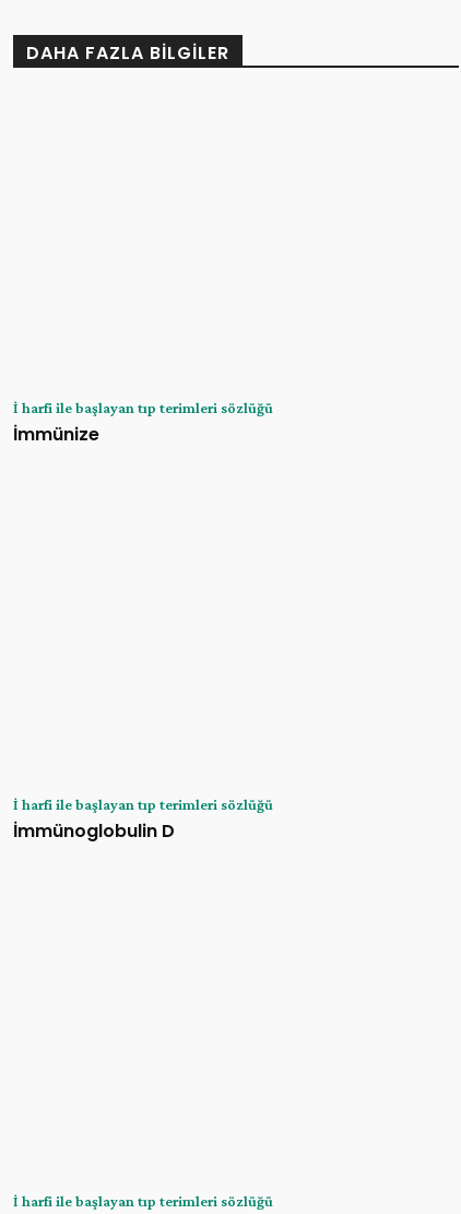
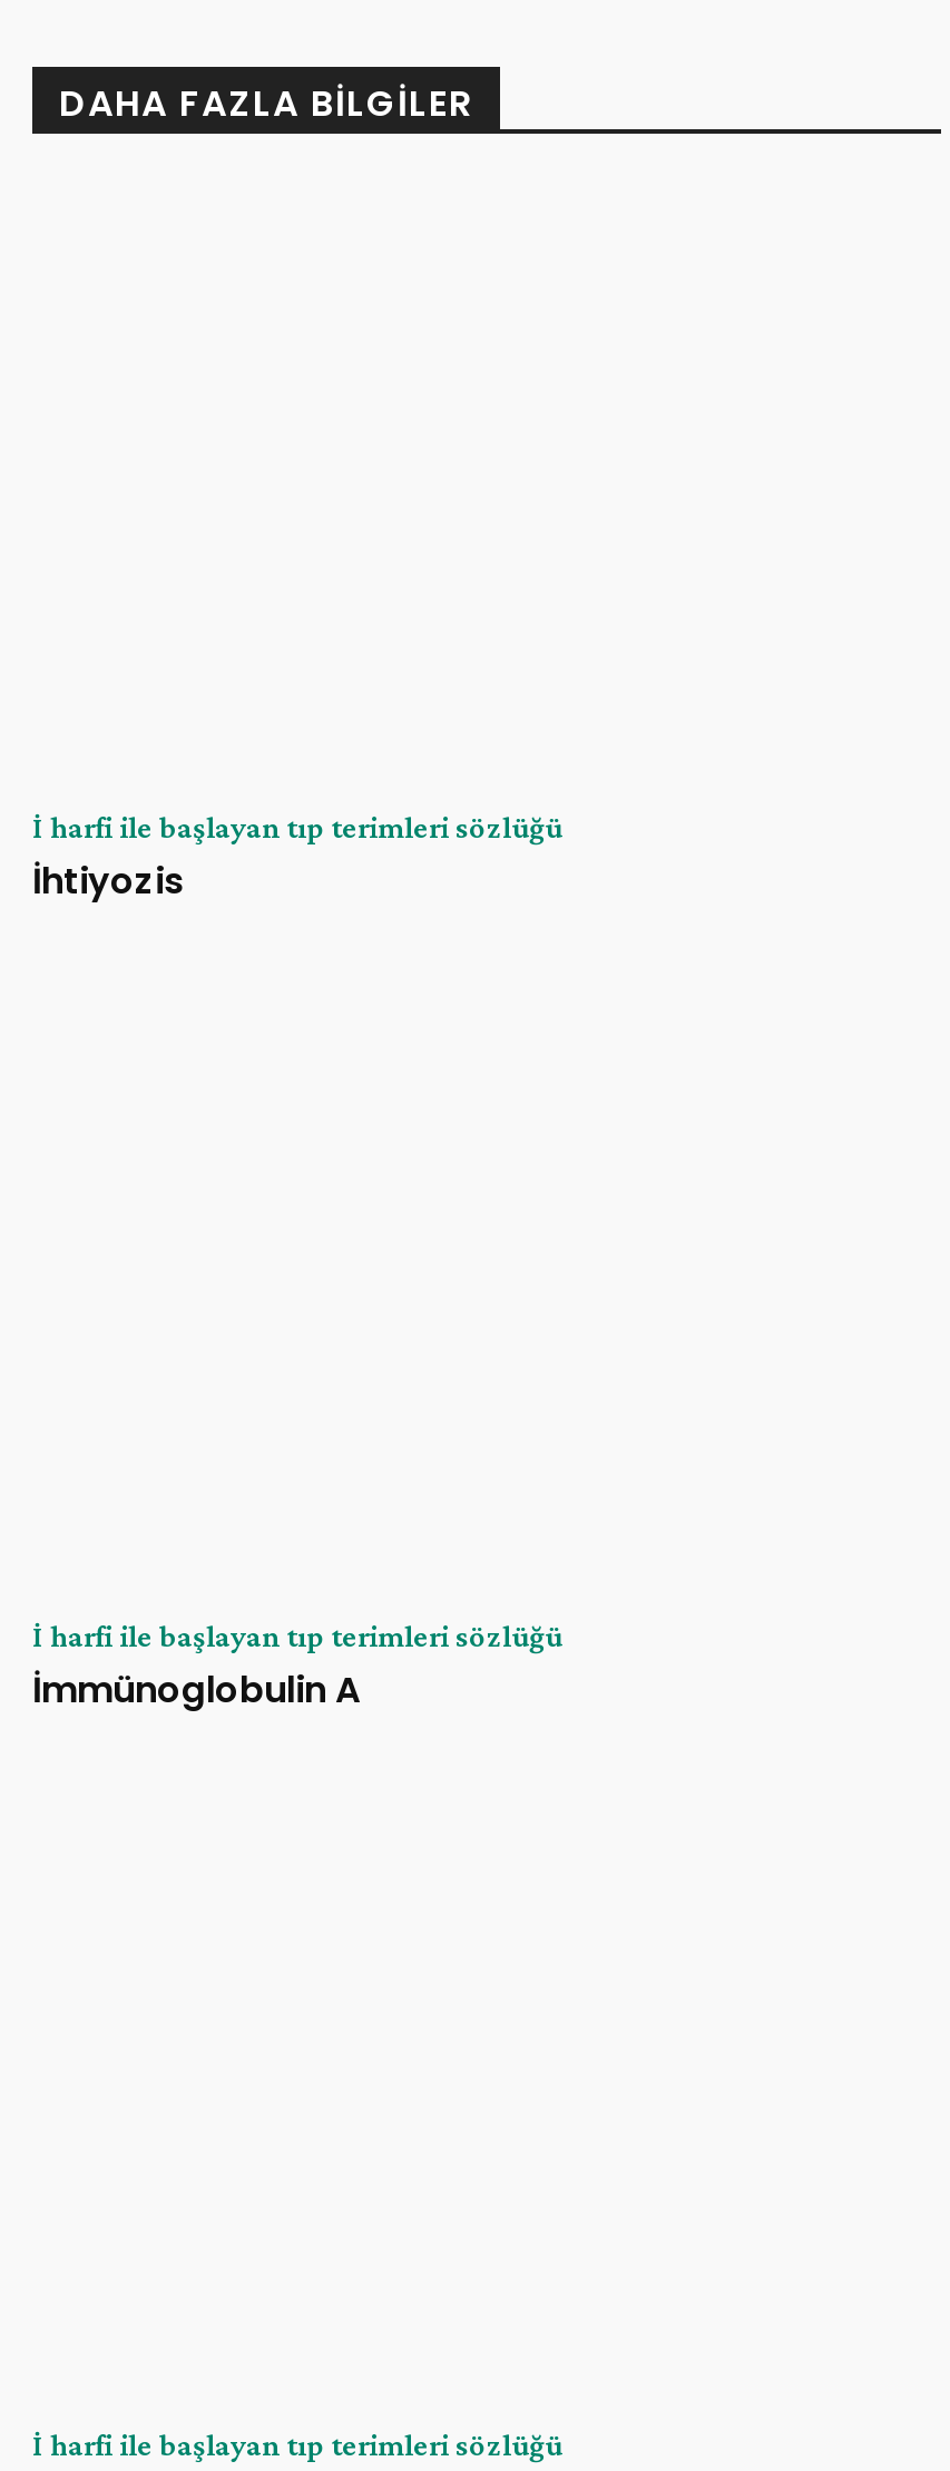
[13,422,99,447] İmmünize -> [32,856,184,907] İhtiyozis
[13,819,175,844] İmmünoglobulin D -> [32,1665,360,1716] İmmünoglobulin A

